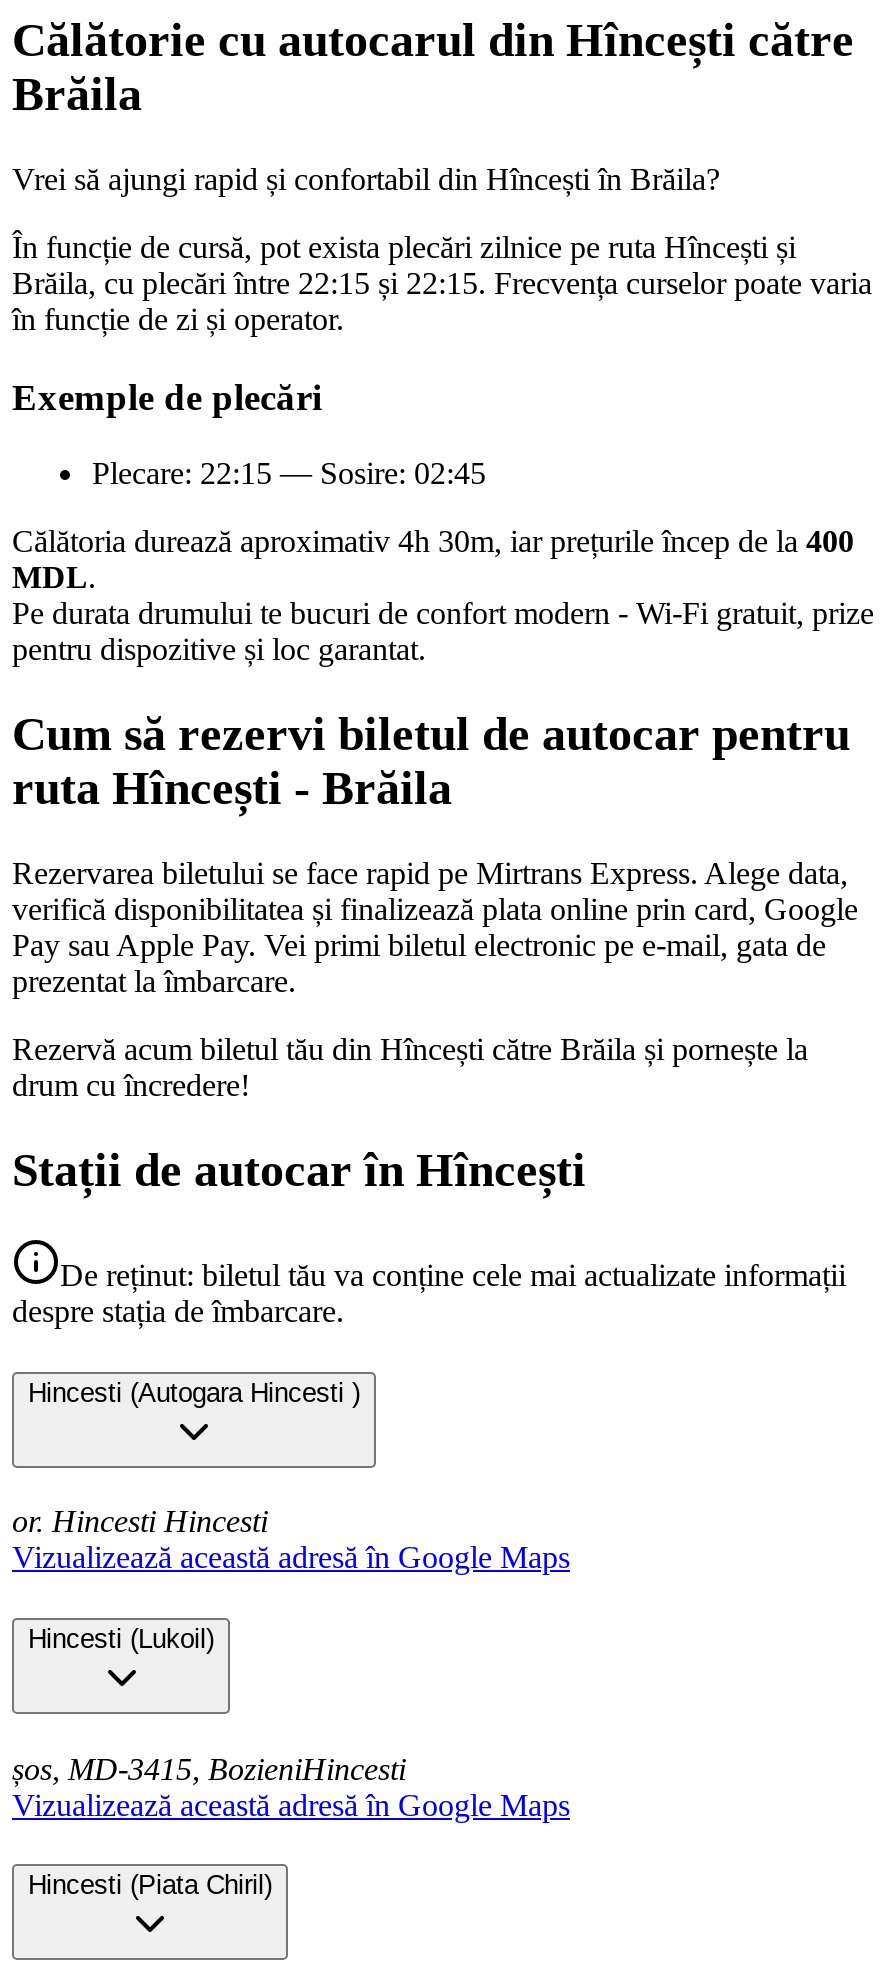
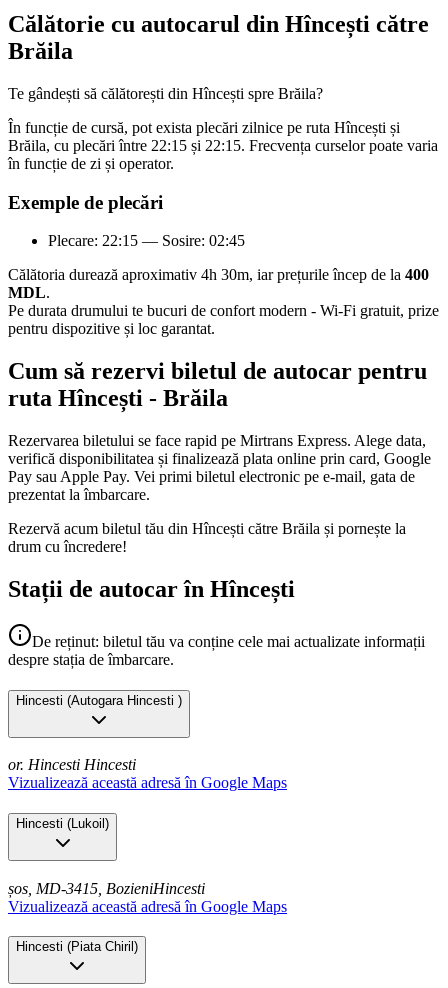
[12,162,720,196] Vrei să ajungi rapid și confortabil din Hîncești în Brăila? -> [8,85,323,102] Te gândești să călătorești din Hîncești spre Brăila?

